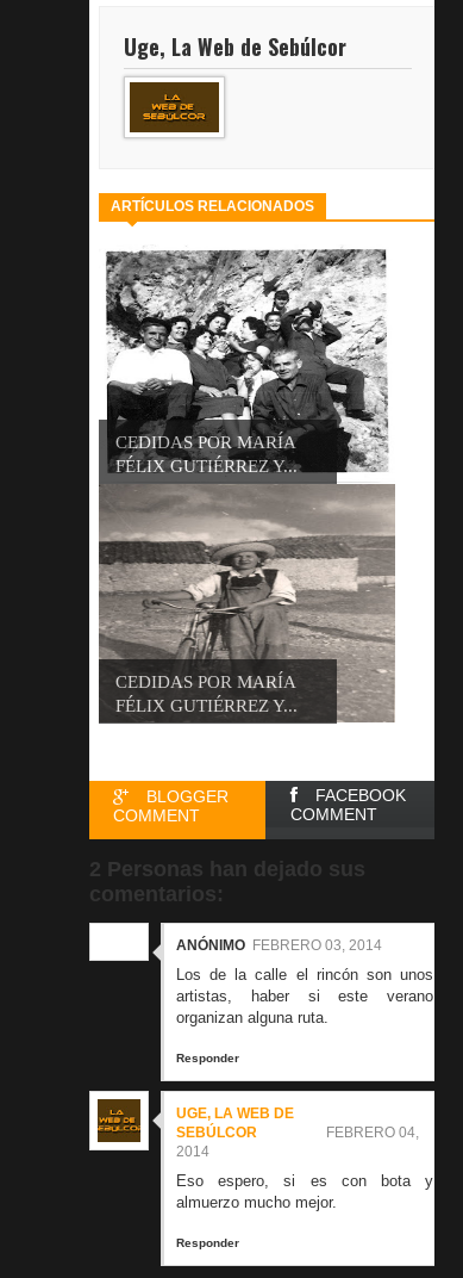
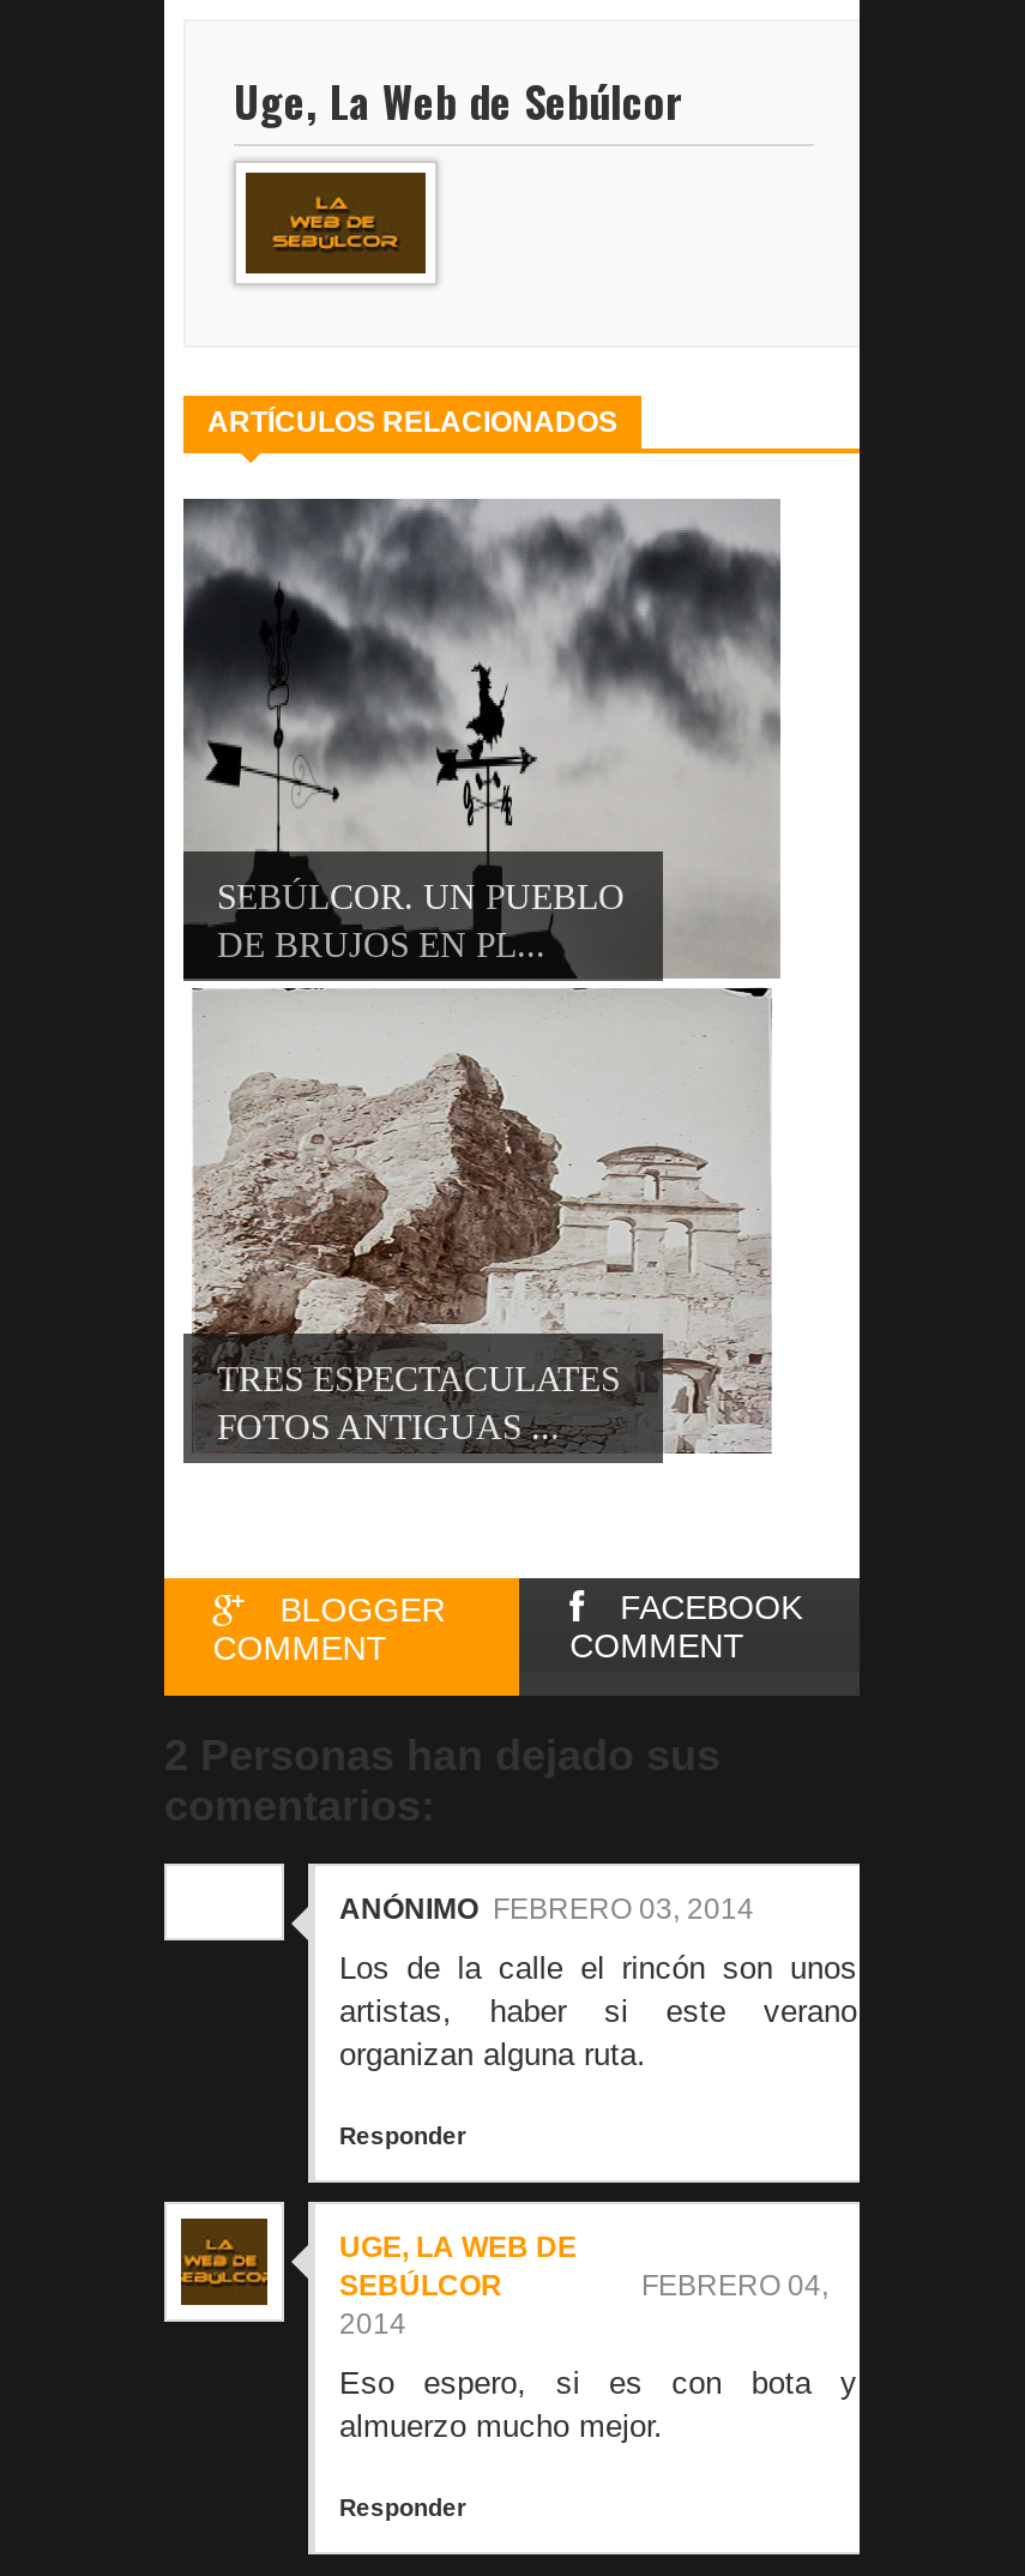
[98,244,396,724] [image] | CEDIDAS POR MARÍA | FÉLIX GUTIÉRREZ Y... -> [181,496,783,1461] [image] | SEBÚLCOR. UN PUEBLO | DE BRUJOS EN PL...
[115,672,298,715] CEDIDAS POR MARÍA | FÉLIX GUTIÉRREZ Y... -> [217,1360,620,1446] TRES ESPECTACULATES | FOTOS ANTIGUAS ...

